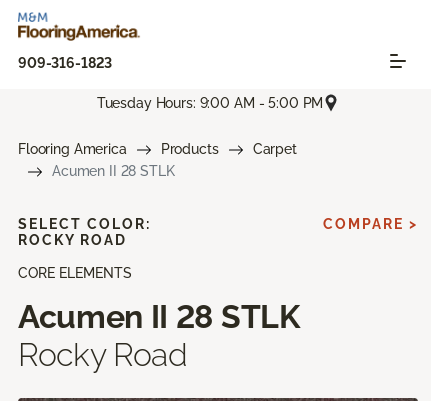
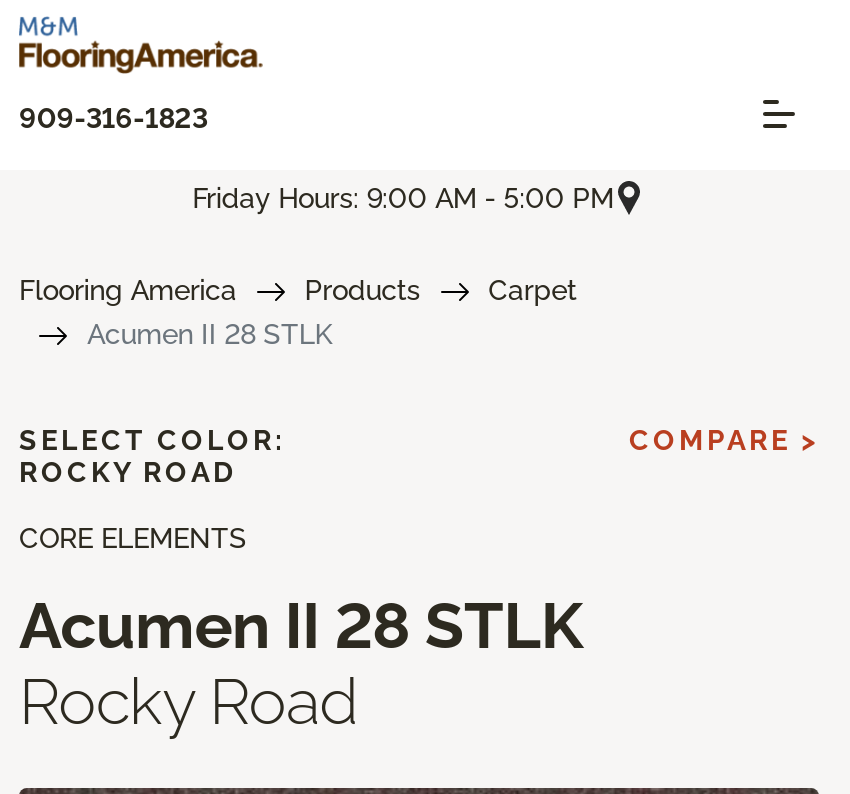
[97,95,323,111] Tuesday Hours: 9:00 AM - 5:00 PM -> [192,181,614,213] Friday Hours: 9:00 AM - 5:00 PM

